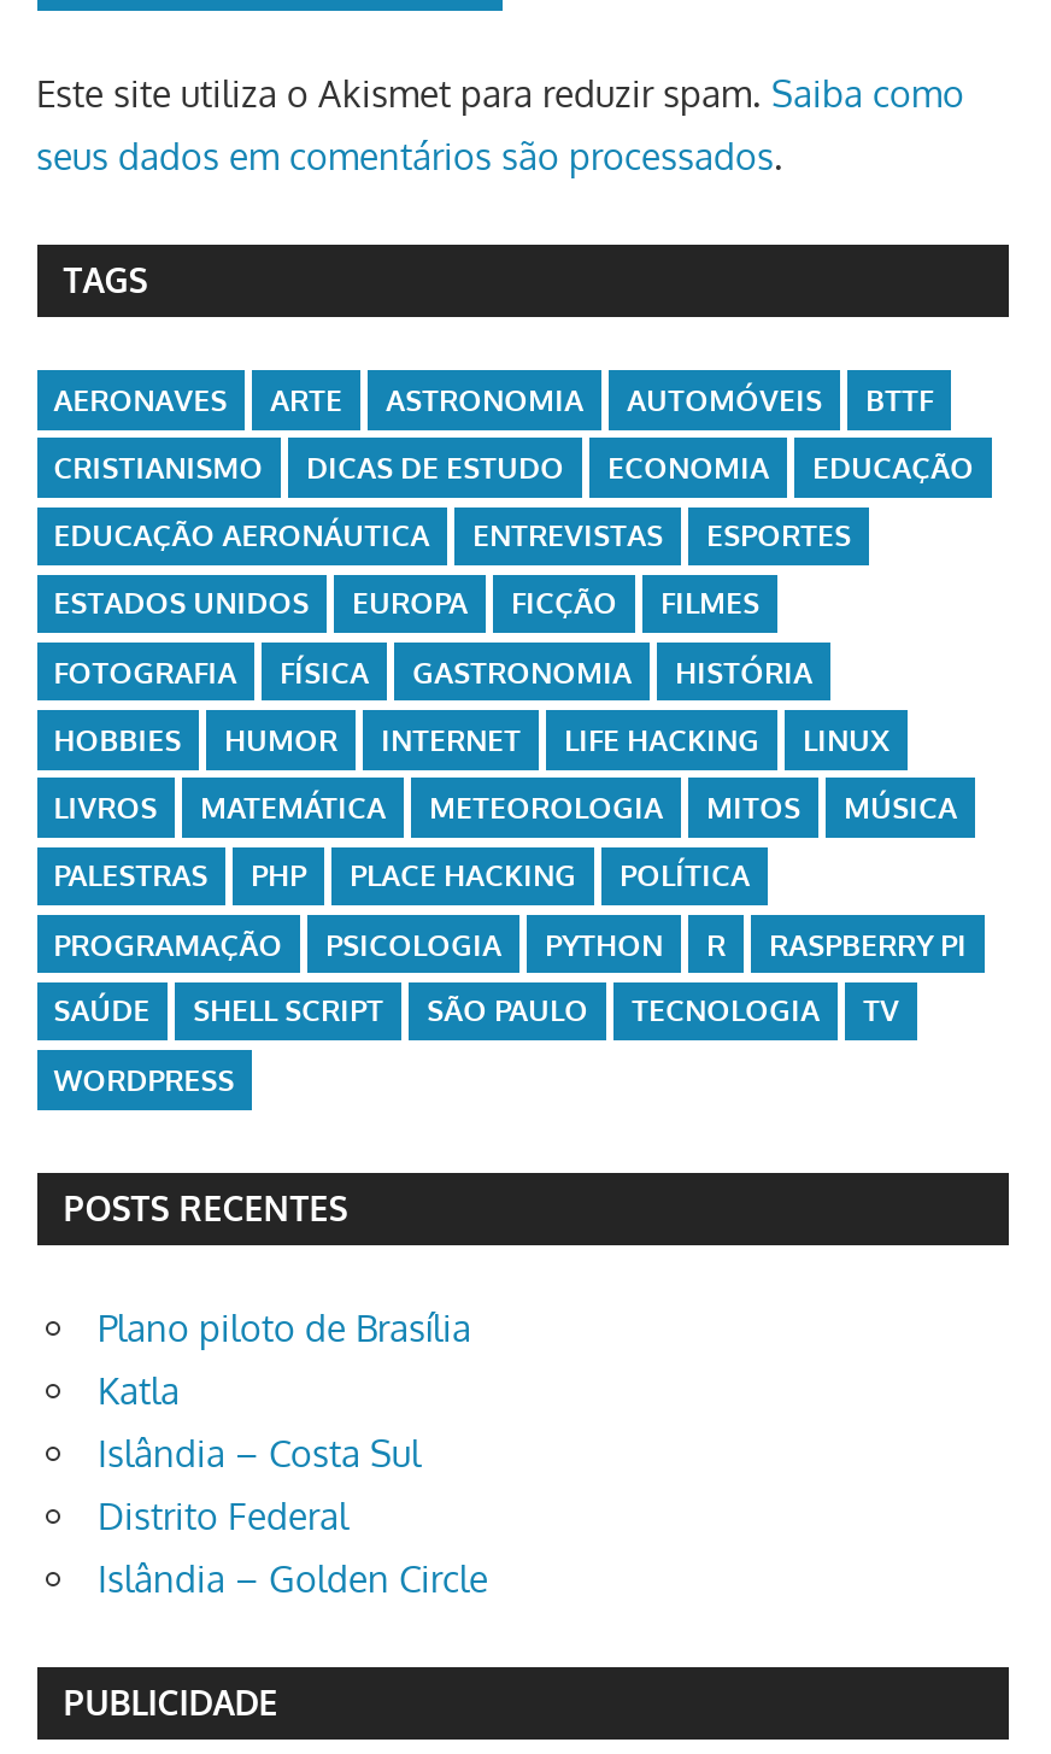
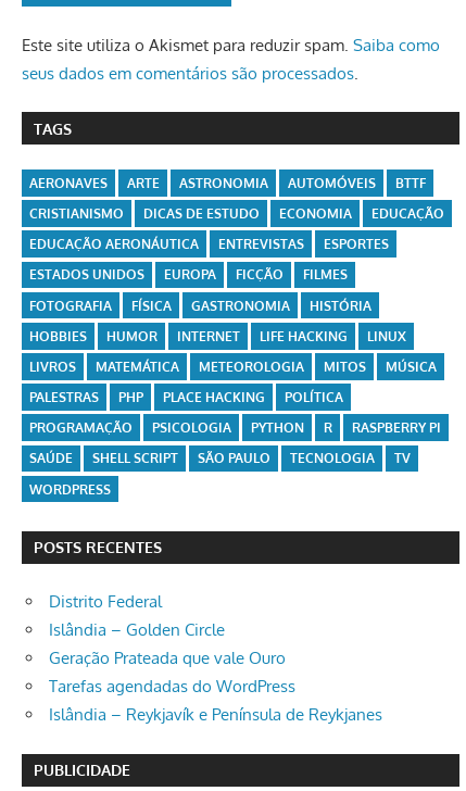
[98,1306,471,1477] Plano piloto de Brasília | Katla | Islândia – Costa Sul -> none
moved [98,1494,488,1603] -> [49,591,225,640]: Distrito Federal | Islândia – Golden Circle
none -> [49,648,382,725] Geração Prateada que vale Ouro | Tarefas agendadas do WordPress | Islândia – Reykjavík e Península de Reykjanes

